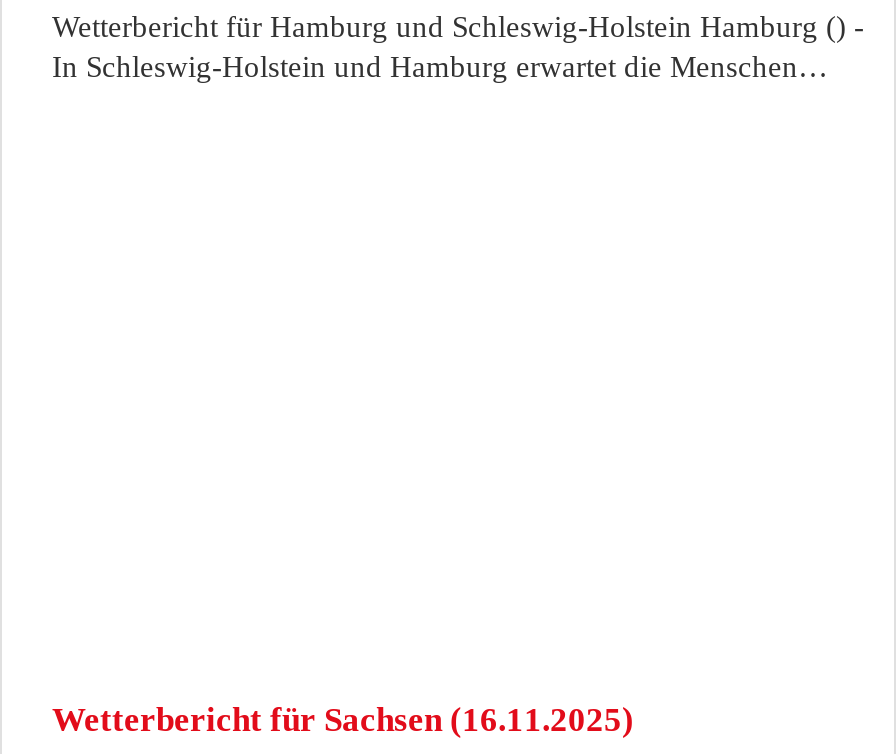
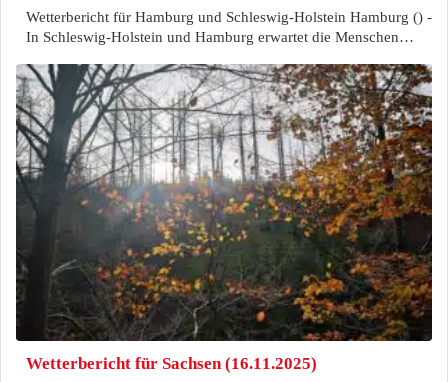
none -> [15,63,433,342] [image]

